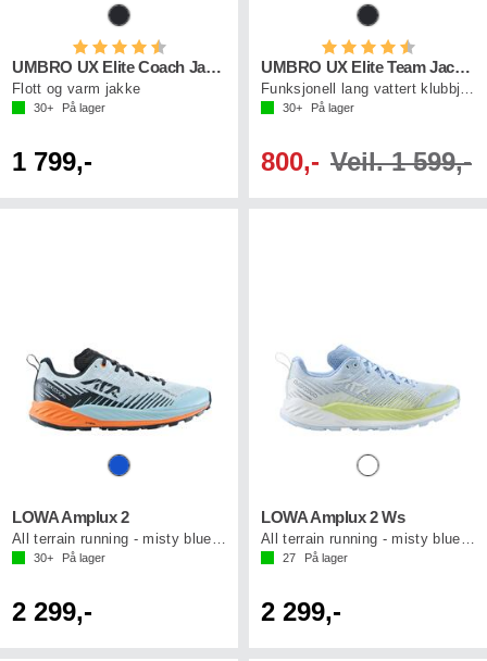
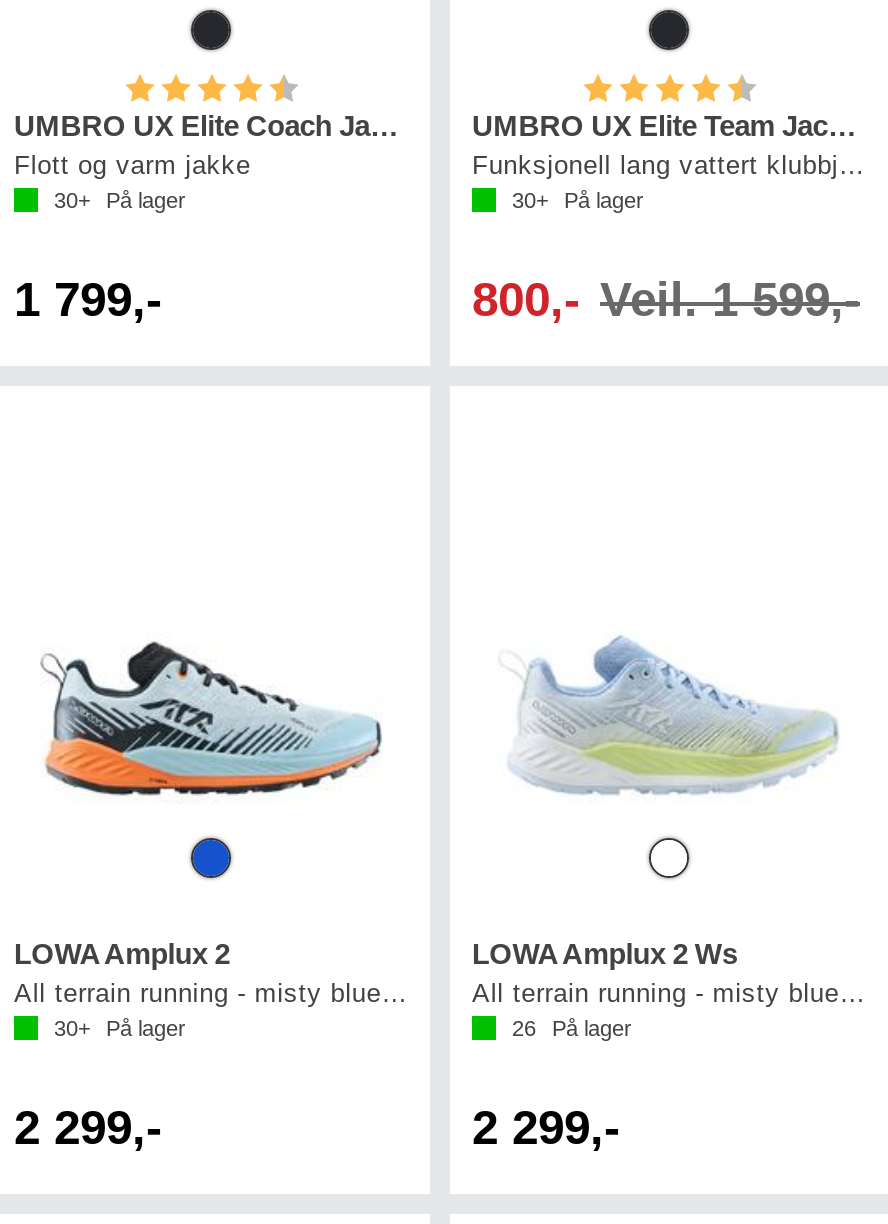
[283,551,348,564] 27 På lager -> [512,1016,632,1040] 26 På lager

